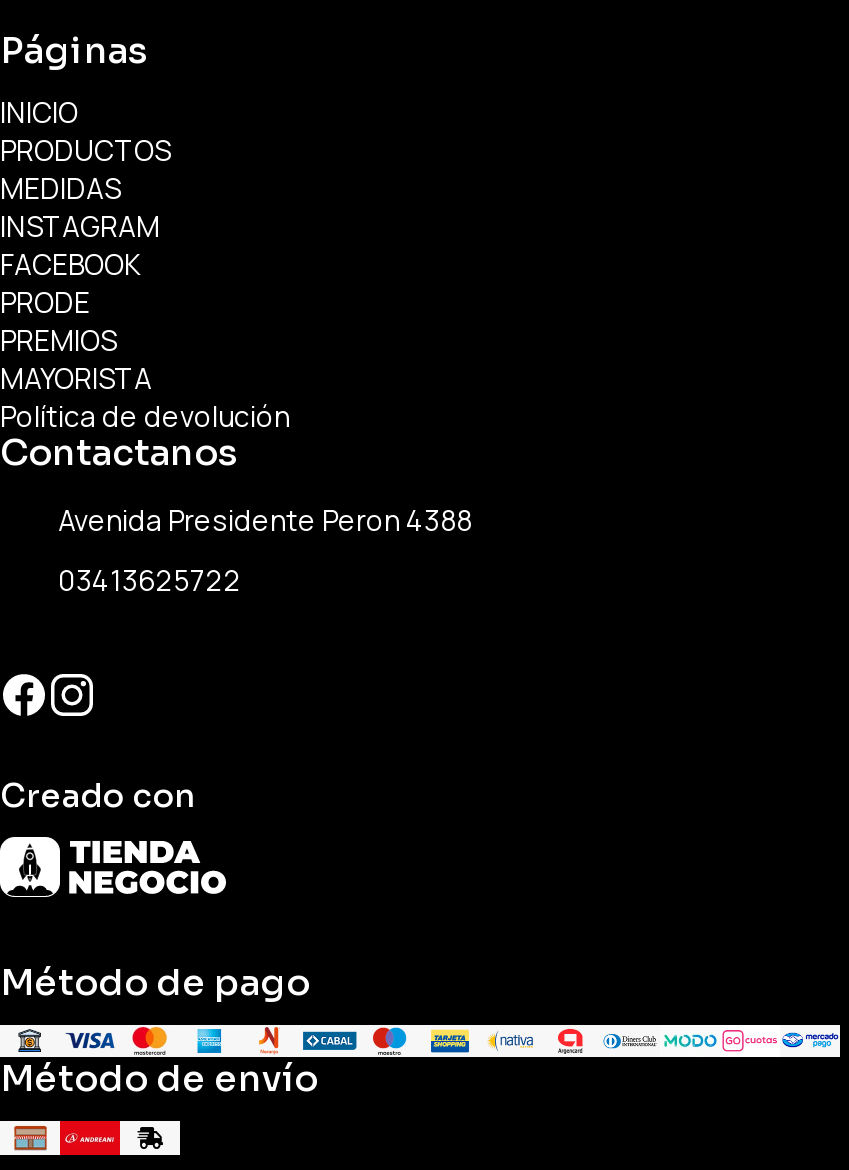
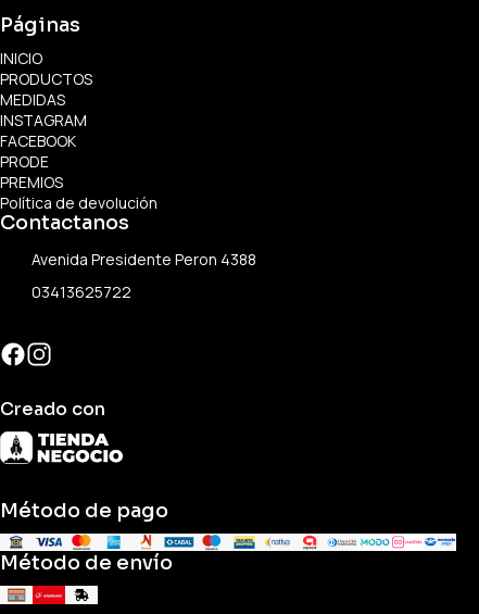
[0,359,152,397] MAYORISTA -> none

